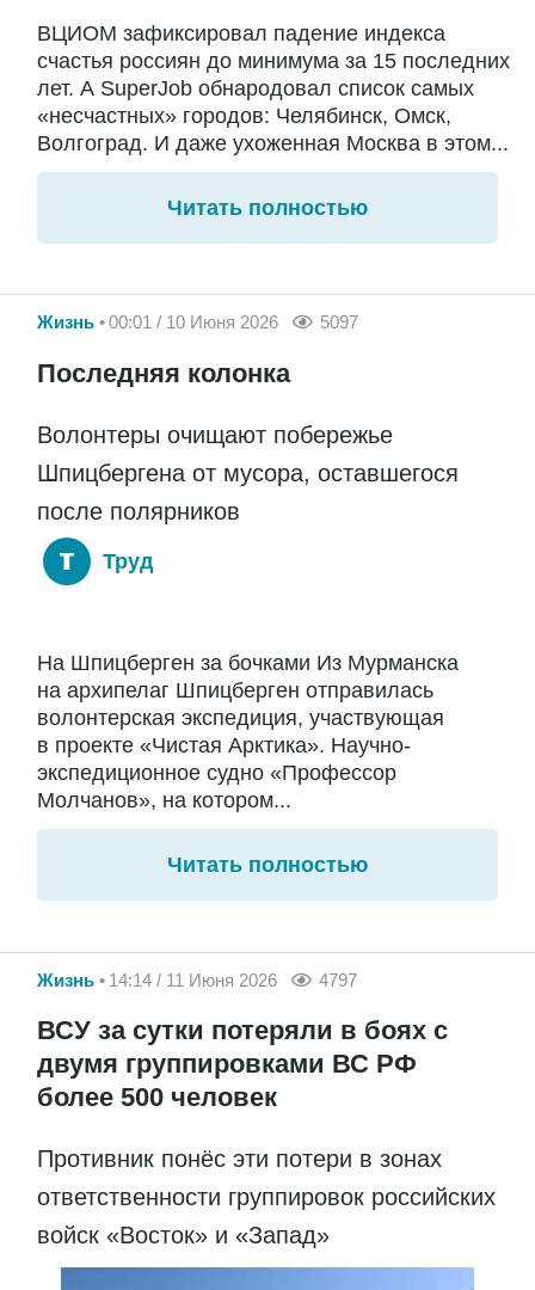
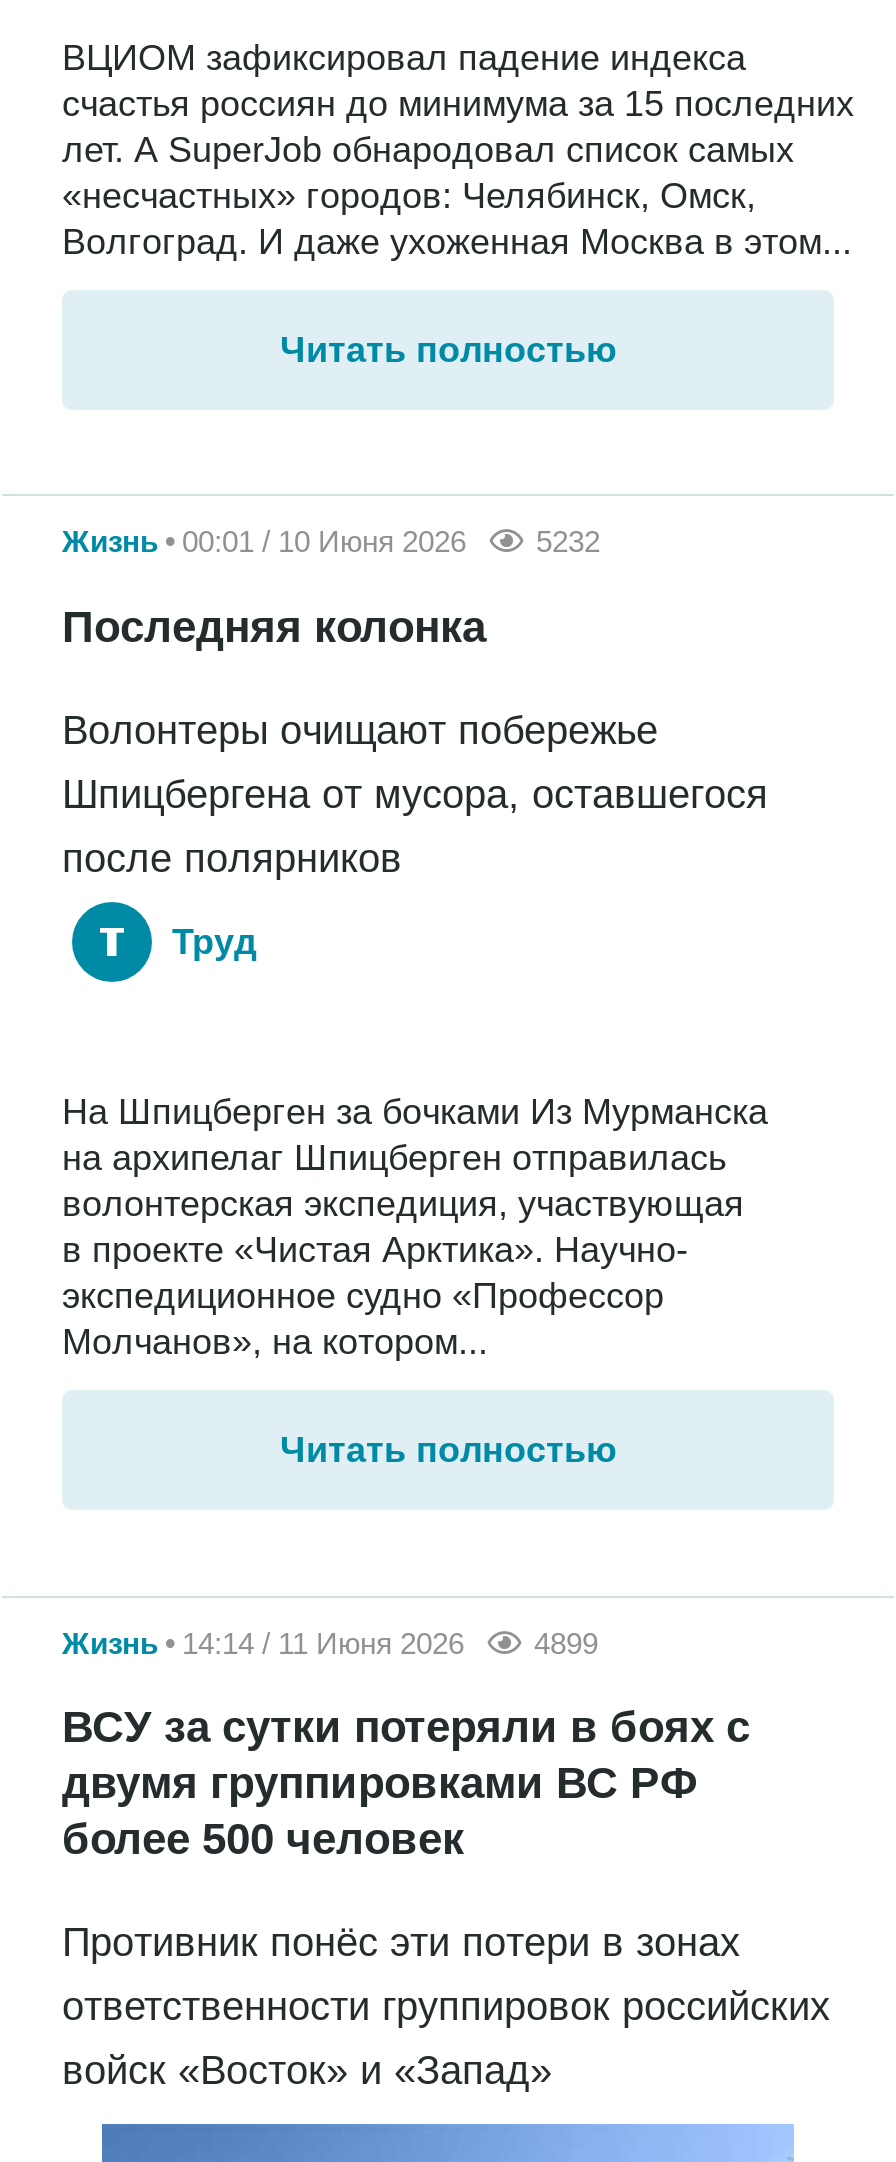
[320,312,358,333] 5097 -> [536,525,600,559] 5232
[319,969,357,990] 4797 -> [534,1625,598,1659] 4899

